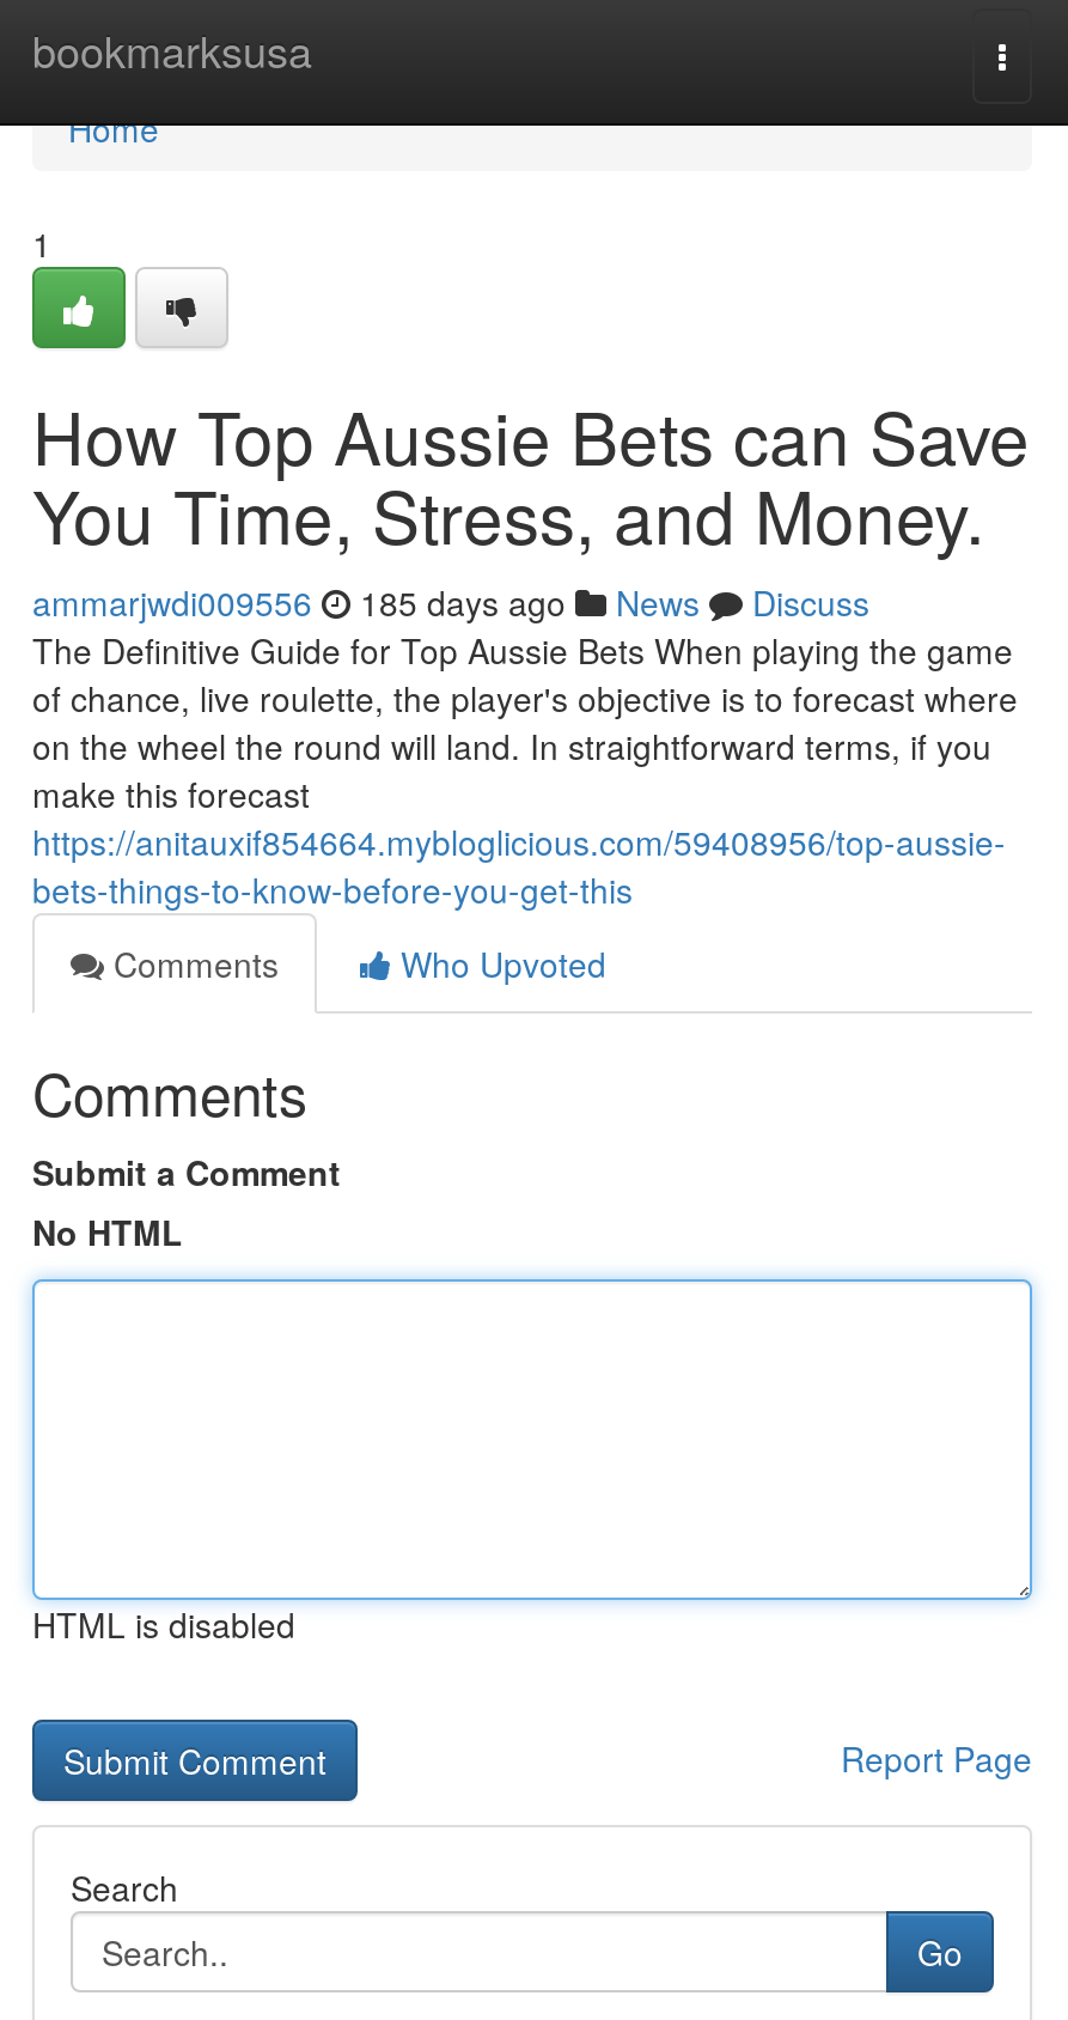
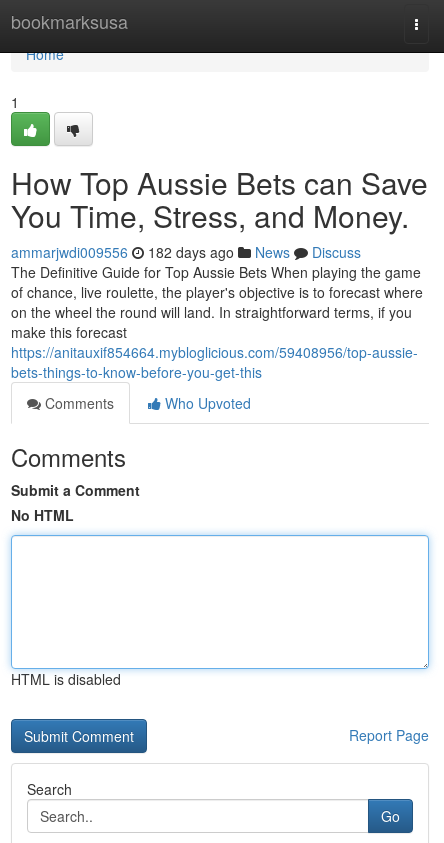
[32,578,869,626] ammarjwdi009556 185 days ago News Discuss -> [11,242,361,262] ammarjwdi009556 182 days ago News Discuss

